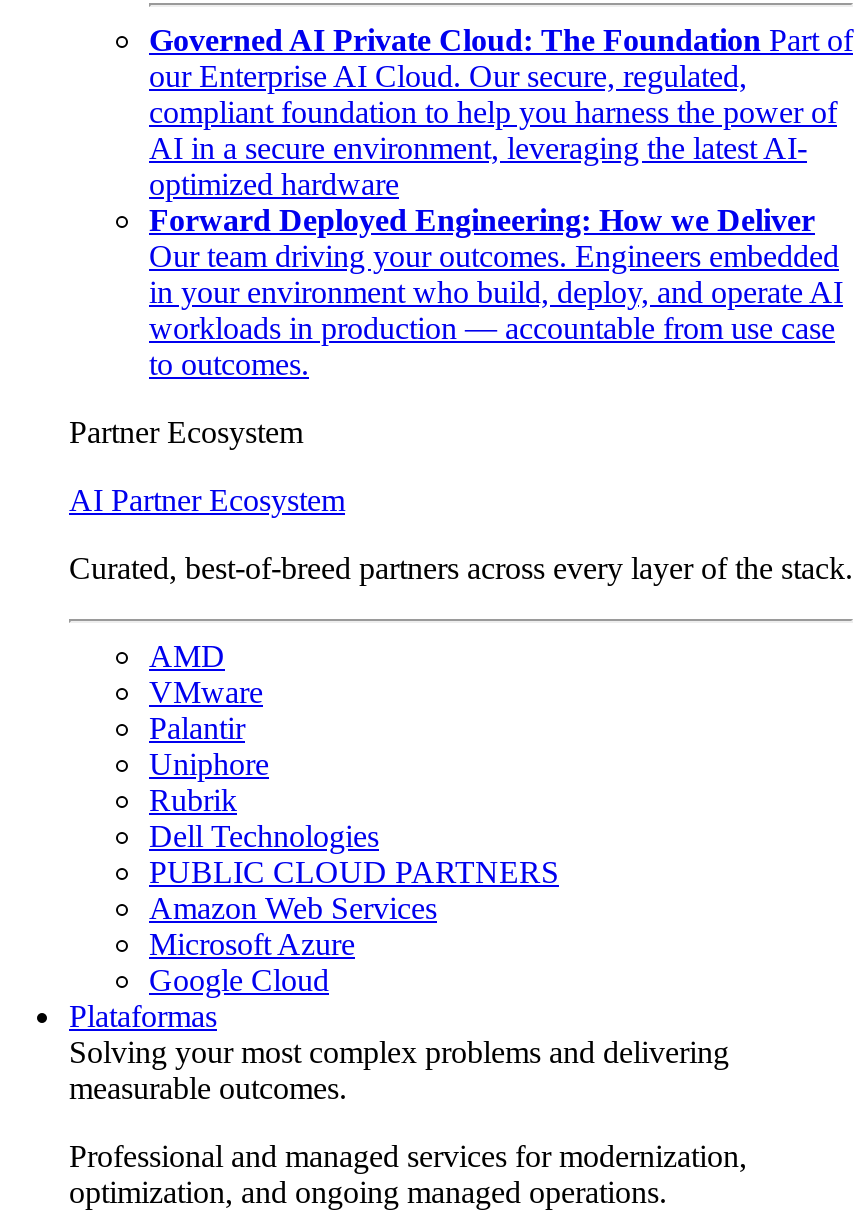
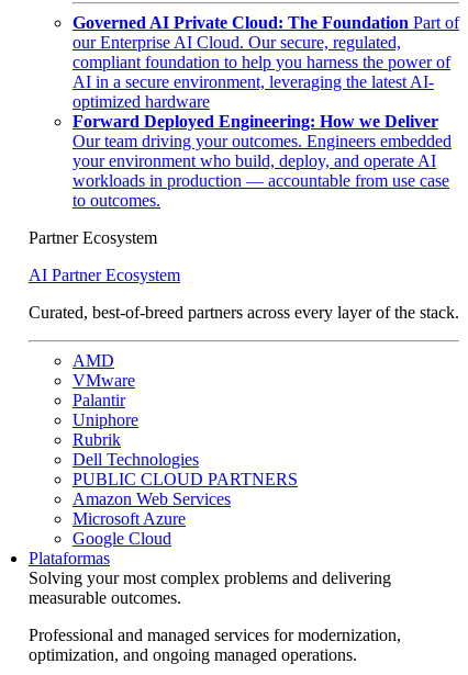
[149,275,843,309] in your environment who build, deploy, and operate AI -> [73,152,436,170] your environment who build, deploy, and operate AI

